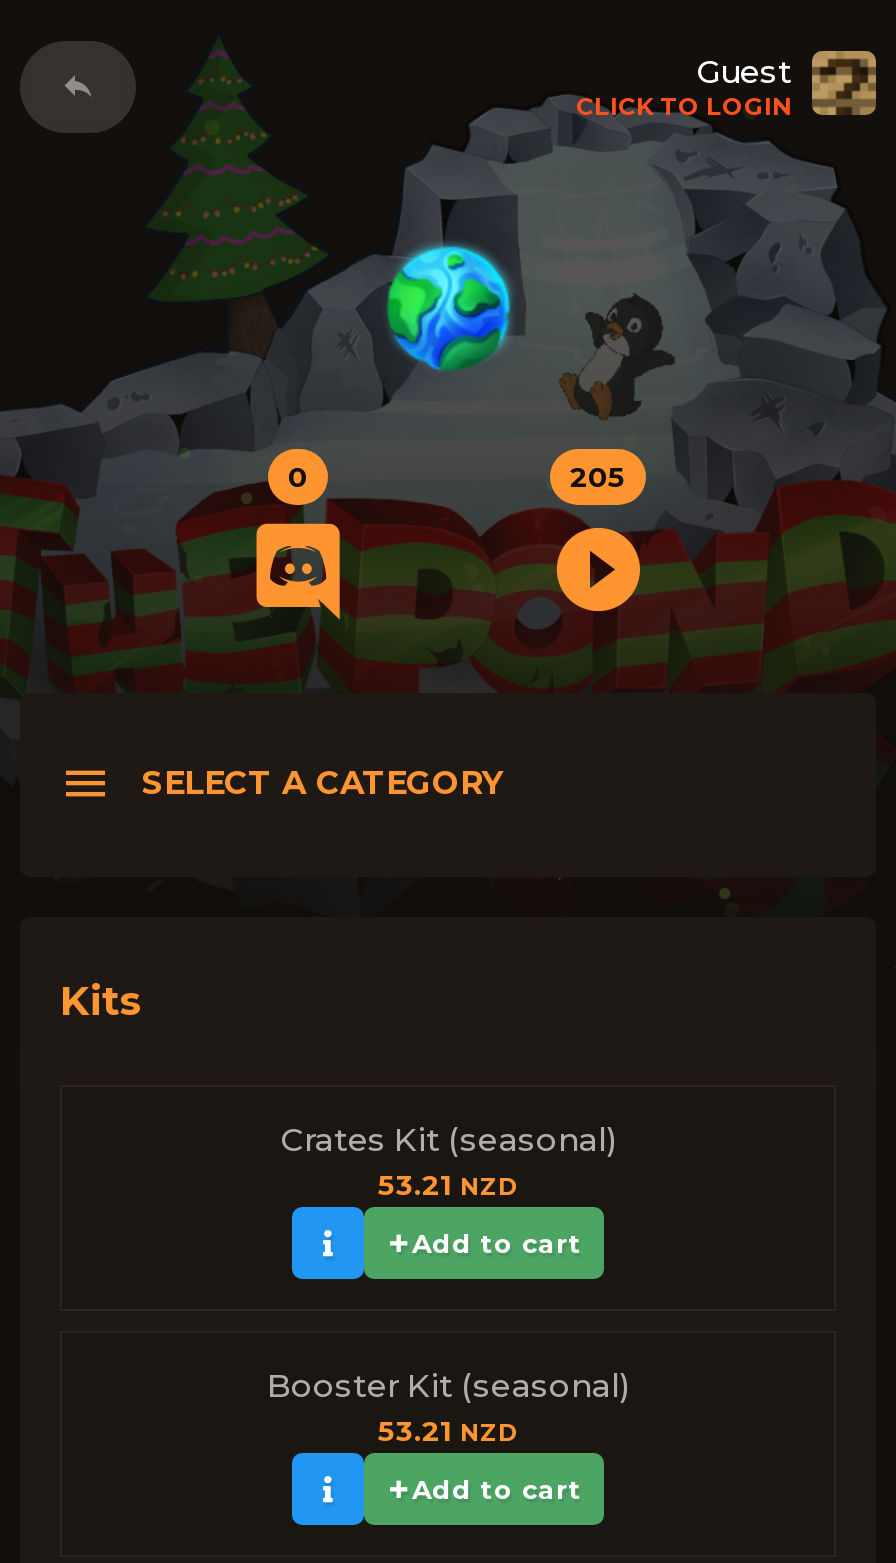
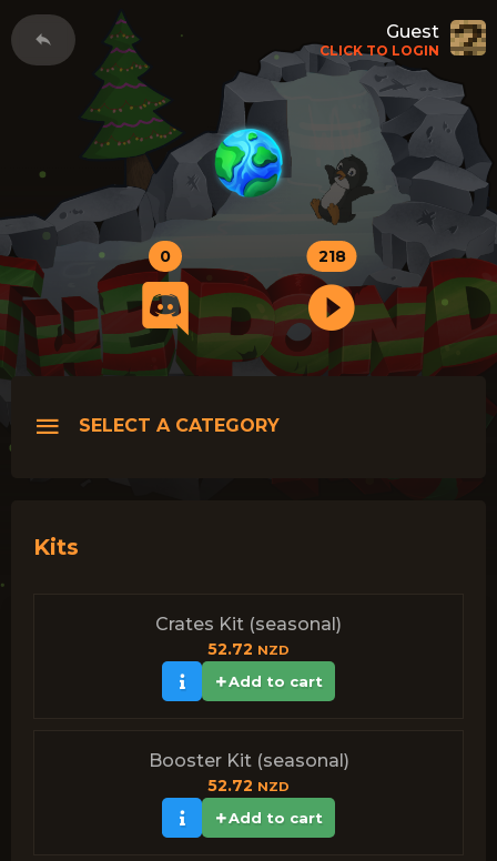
[570,459,626,495] 205 -> [318,246,346,266] 218
[378,1167,518,1203] 53.21 NZD -> [207,639,290,659] 52.72 NZD
[378,1413,518,1449] 53.21 NZD -> [207,776,290,796] 52.72 NZD

